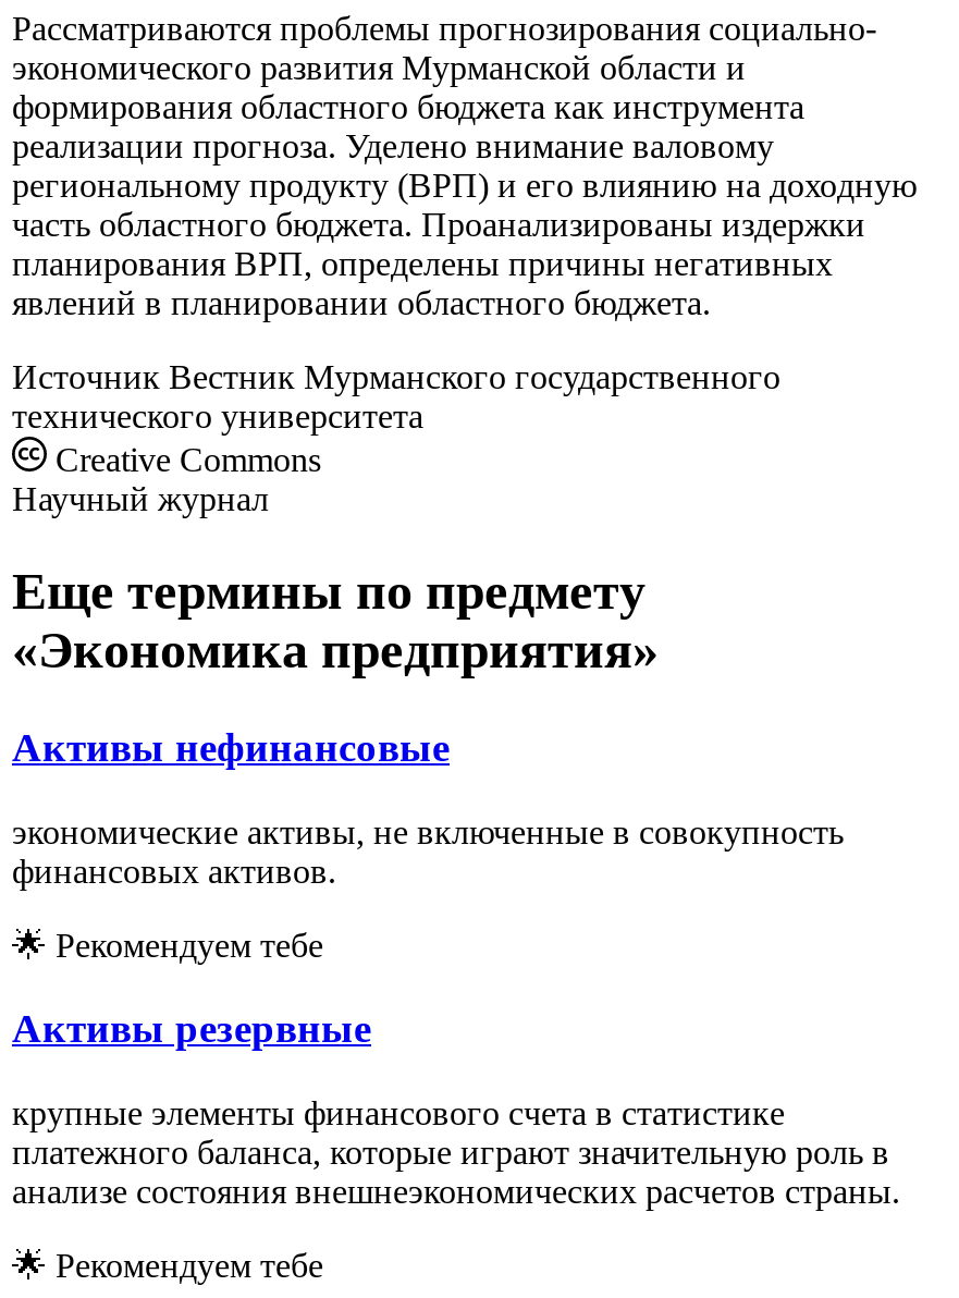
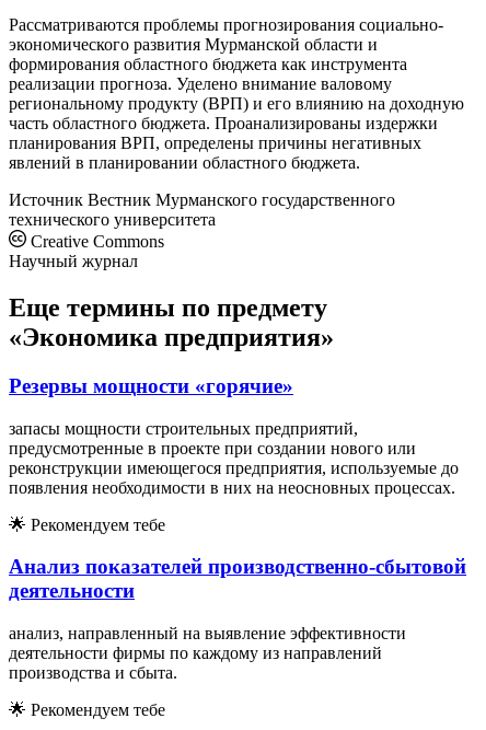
[12,724,450,769] Активы нефинансовые -> [9,374,293,397] Резервы мощности «горячие»
[12,812,844,889] экономические активы, не включенные в совокупность | финансовых активов. -> [9,419,459,496] запасы мощности строительных предприятий, | предусмотренные в проекте при создании нового или | реконструкции имеющегося предприятия, используемые до | появления необходимости в них на неосновных процессах.
[12,1006,371,1051] Активы резервные -> [9,555,466,602] Анализ показателей производственно-сбытовой | деятельности
[12,1094,900,1210] крупные элементы финансового счета в статистике | платежного баланса, которые играют значительную роль в | анализе состояния внешнеэкономических расчетов страны. -> [9,624,406,682] анализ, направленный на выявление эффективности | деятельности фирмы по каждому из направлений | производства и сбыта.

